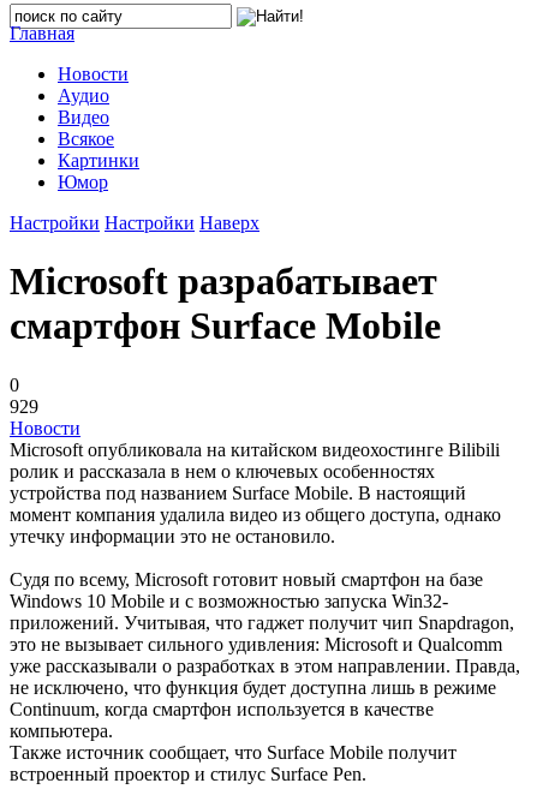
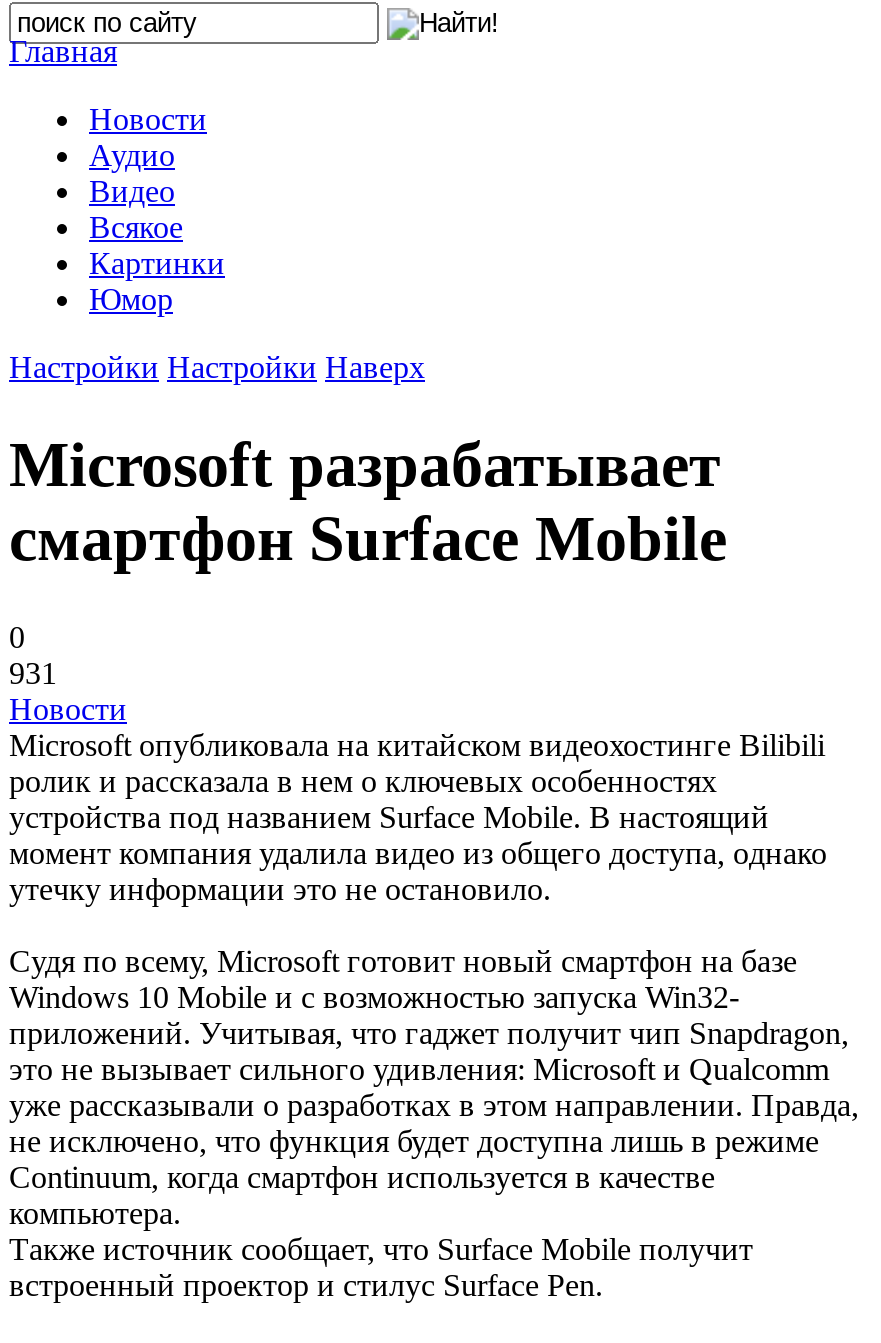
[10,396,38,417] 929 -> [9,656,57,690] 931

